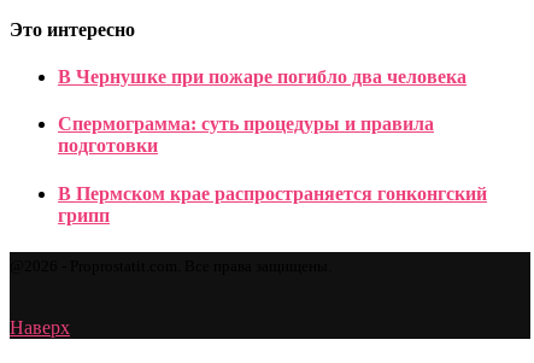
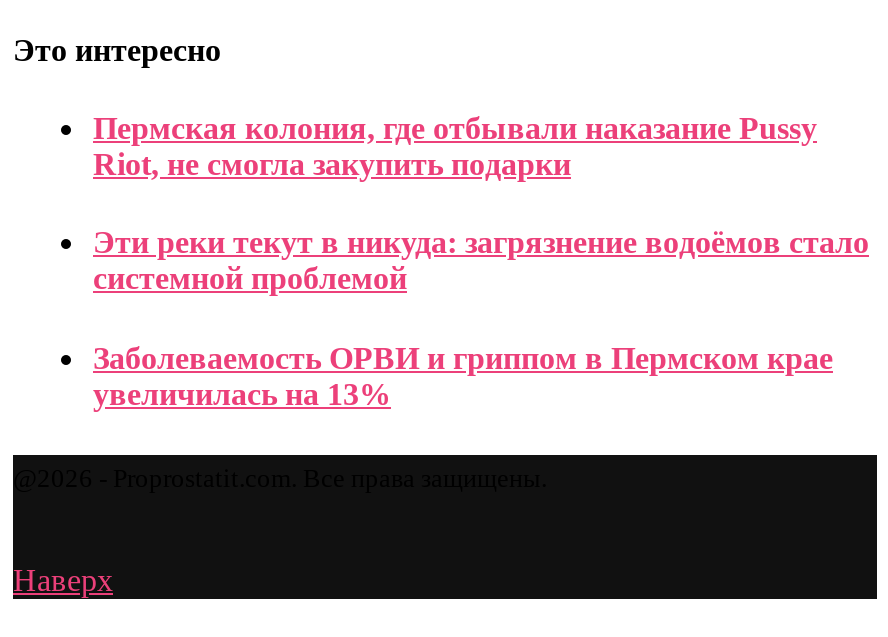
[58,66,466,87] В Чернушке при пожаре погибло два человека -> [93,111,817,181] Пермская колония, где отбывали наказание Pussy | Riot, не смогла закупить подарки
[58,114,434,156] Спермограмма: суть процедуры и правила | подготовки -> [93,226,869,296] Эти реки текут в никуда: загрязнение водоёмов стало | системной проблемой
[58,183,487,225] В Пермском крае распространяется гонконгский | грипп -> [93,340,833,410] Заболеваемость ОРВИ и гриппом в Пермском крае | увеличилась на 13%

